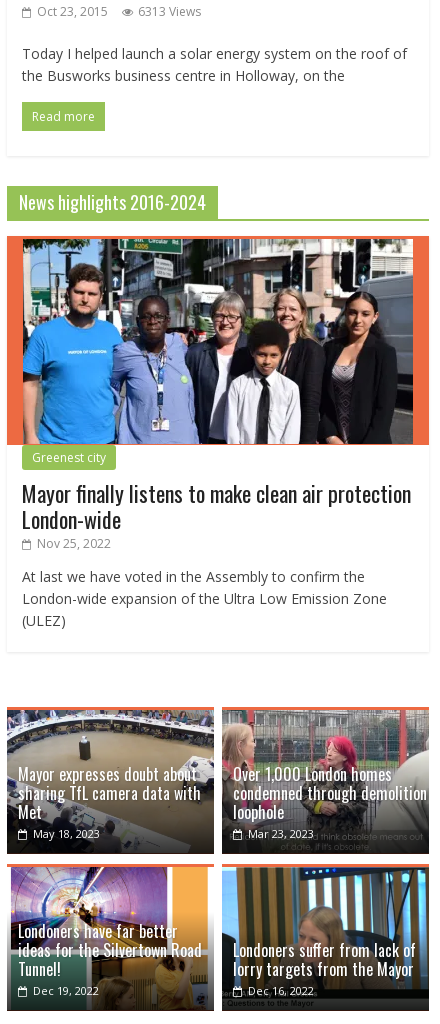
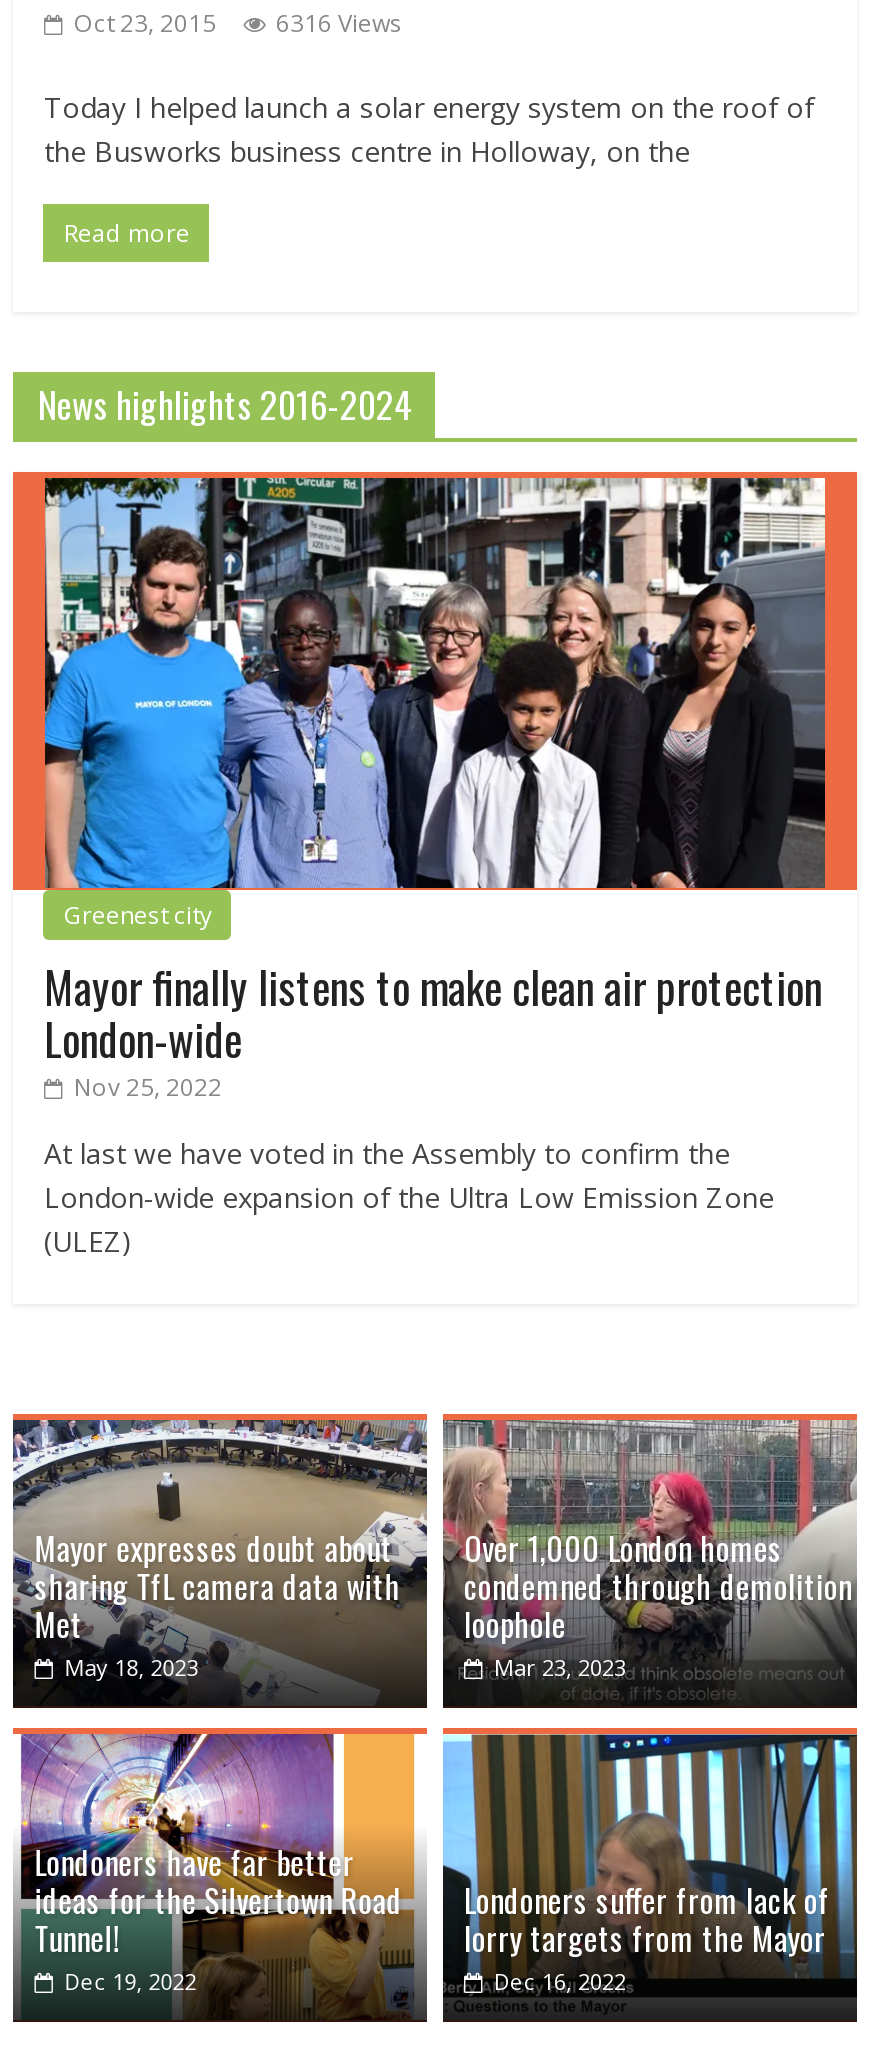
[37,3,201,20] Oct 23, 2015 6313 Views -> [74,6,402,40] Oct 23, 2015 6316 Views

